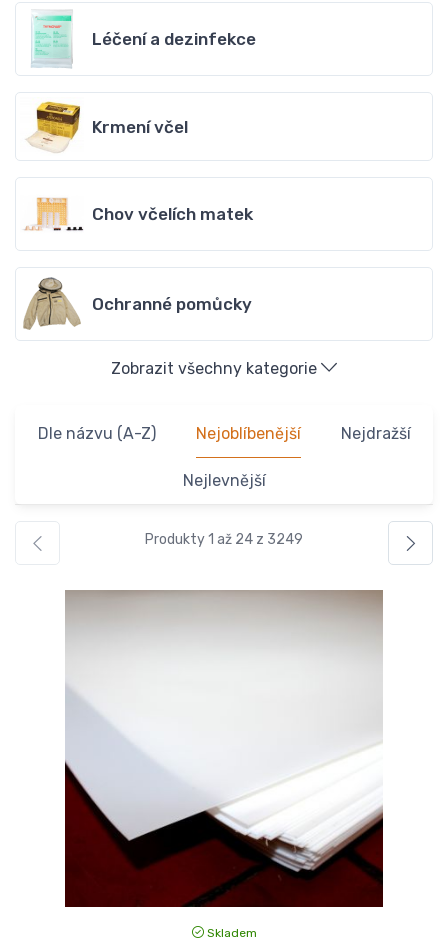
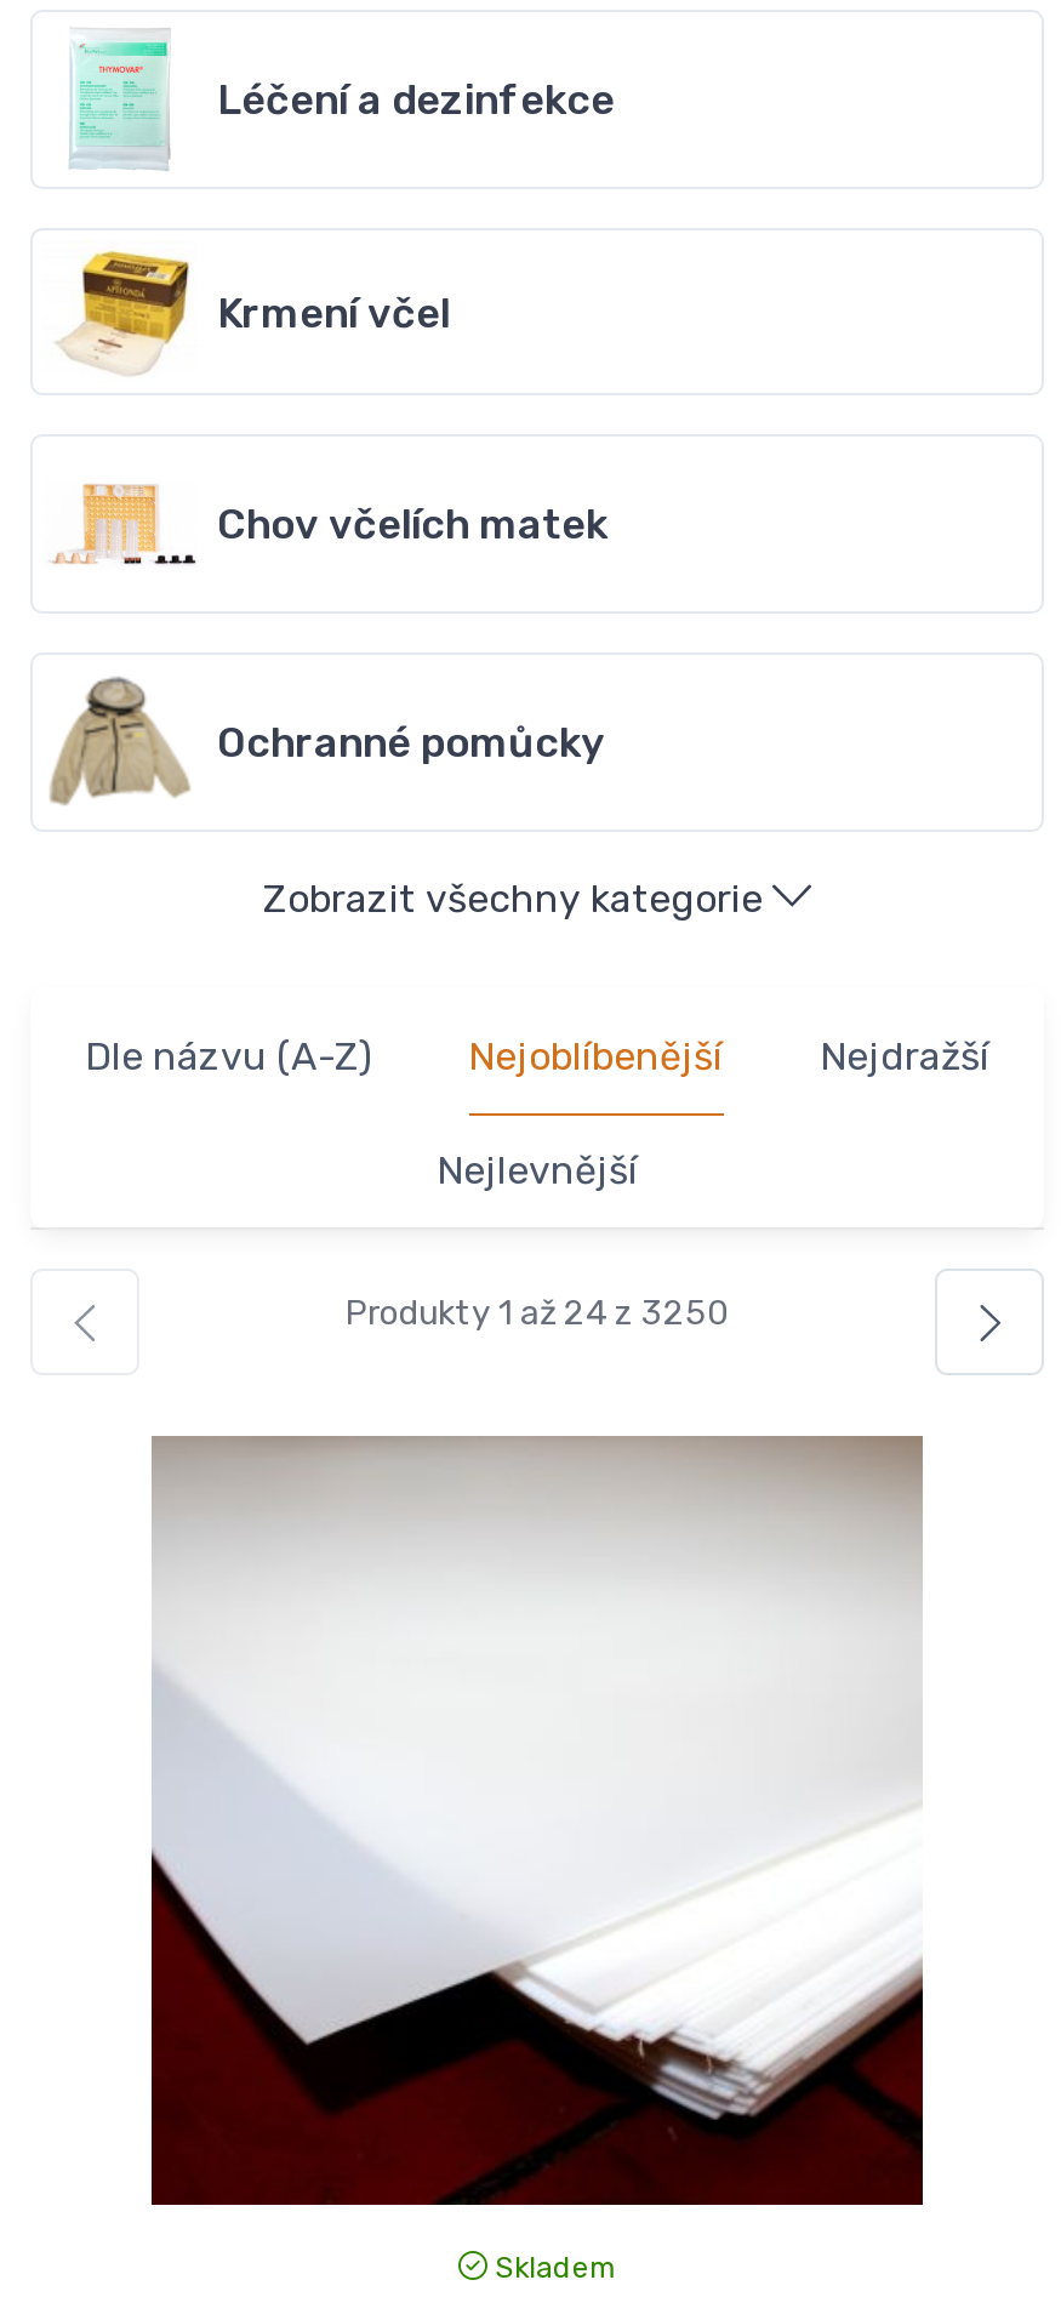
[145,531,303,548] Produkty 1 až 24 z 3249 -> [346,1294,729,1335] Produkty 1 až 24 z 3250

